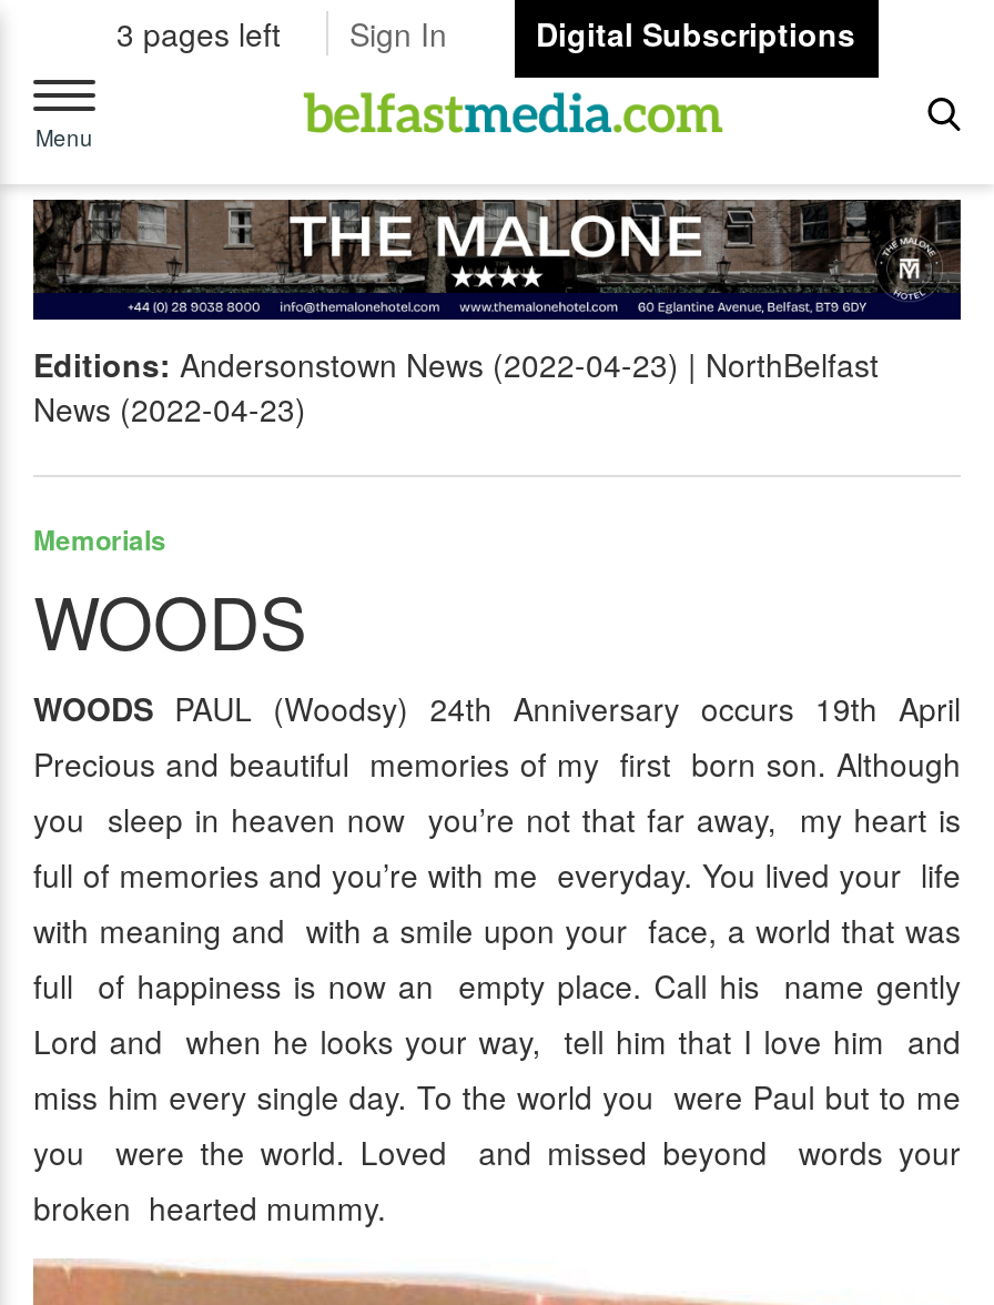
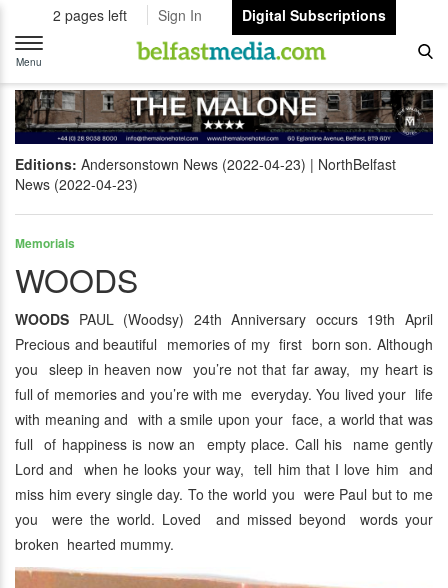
[116,11,855,55] 3 pages left Sign In Digital Subscriptions -> [52,5,385,25] 2 pages left Sign In Digital Subscriptions

